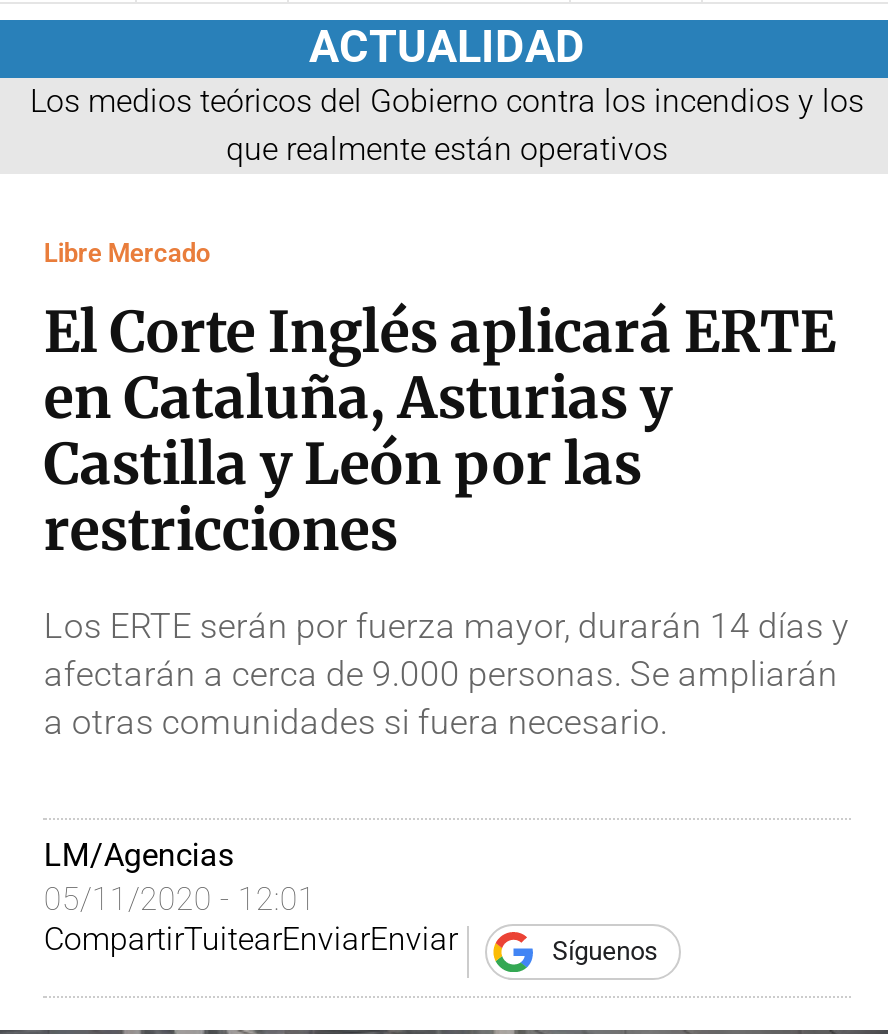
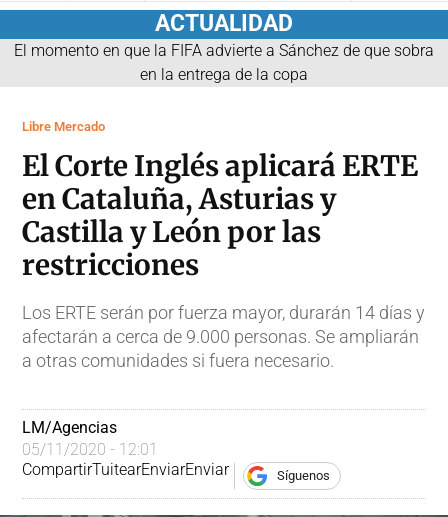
[30,81,864,167] Los medios teóricos del Gobierno contra los incendios y los | que realmente están operativos -> [14,41,434,84] El momento en que la FIFA advierte a Sánchez de que sobra | en la entrega de la copa

